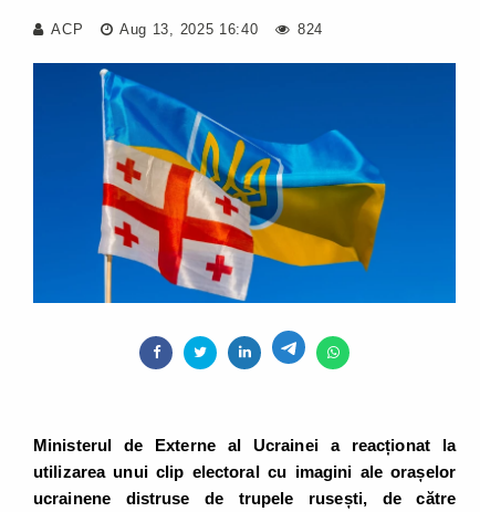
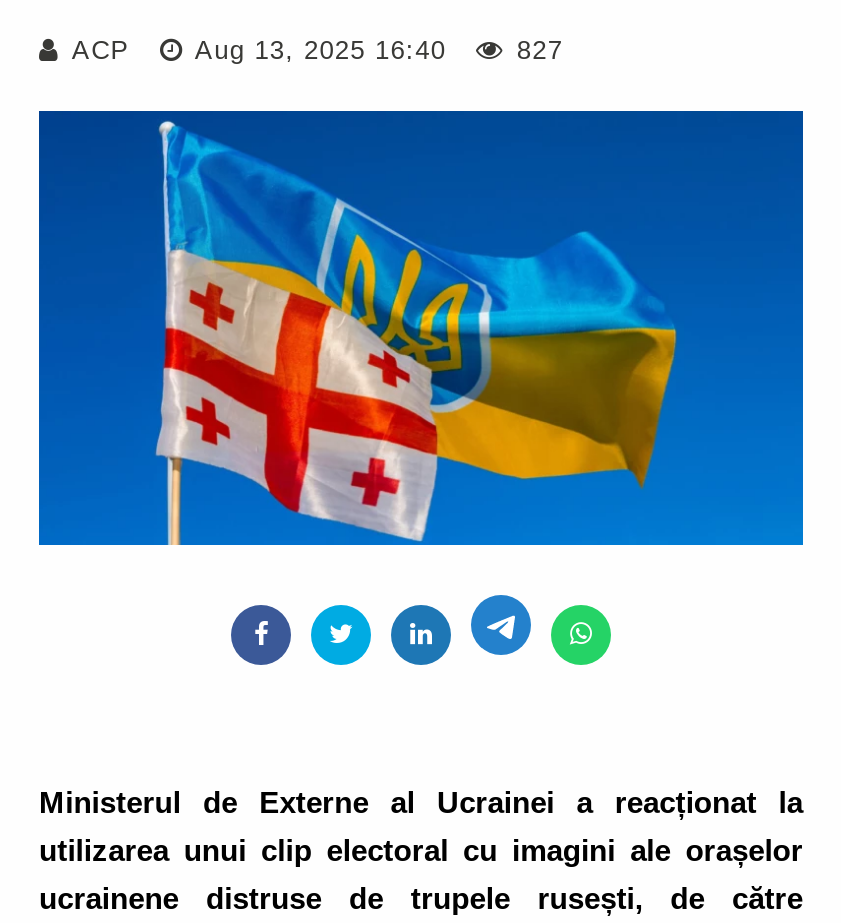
[292,21,323,38] 824 -> [507,35,563,65] 827

